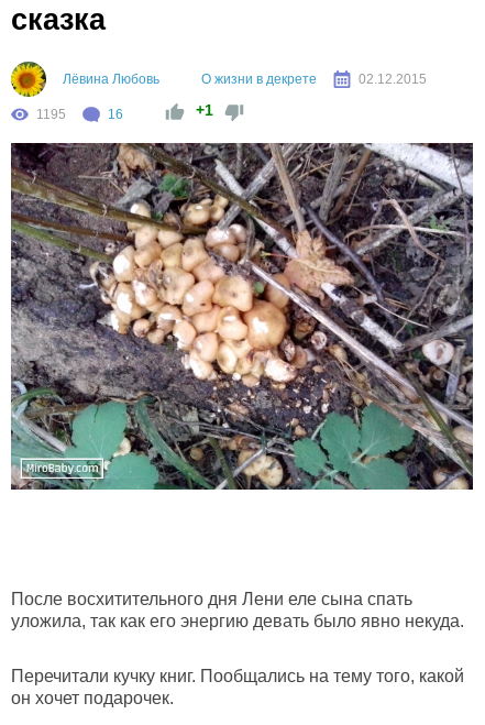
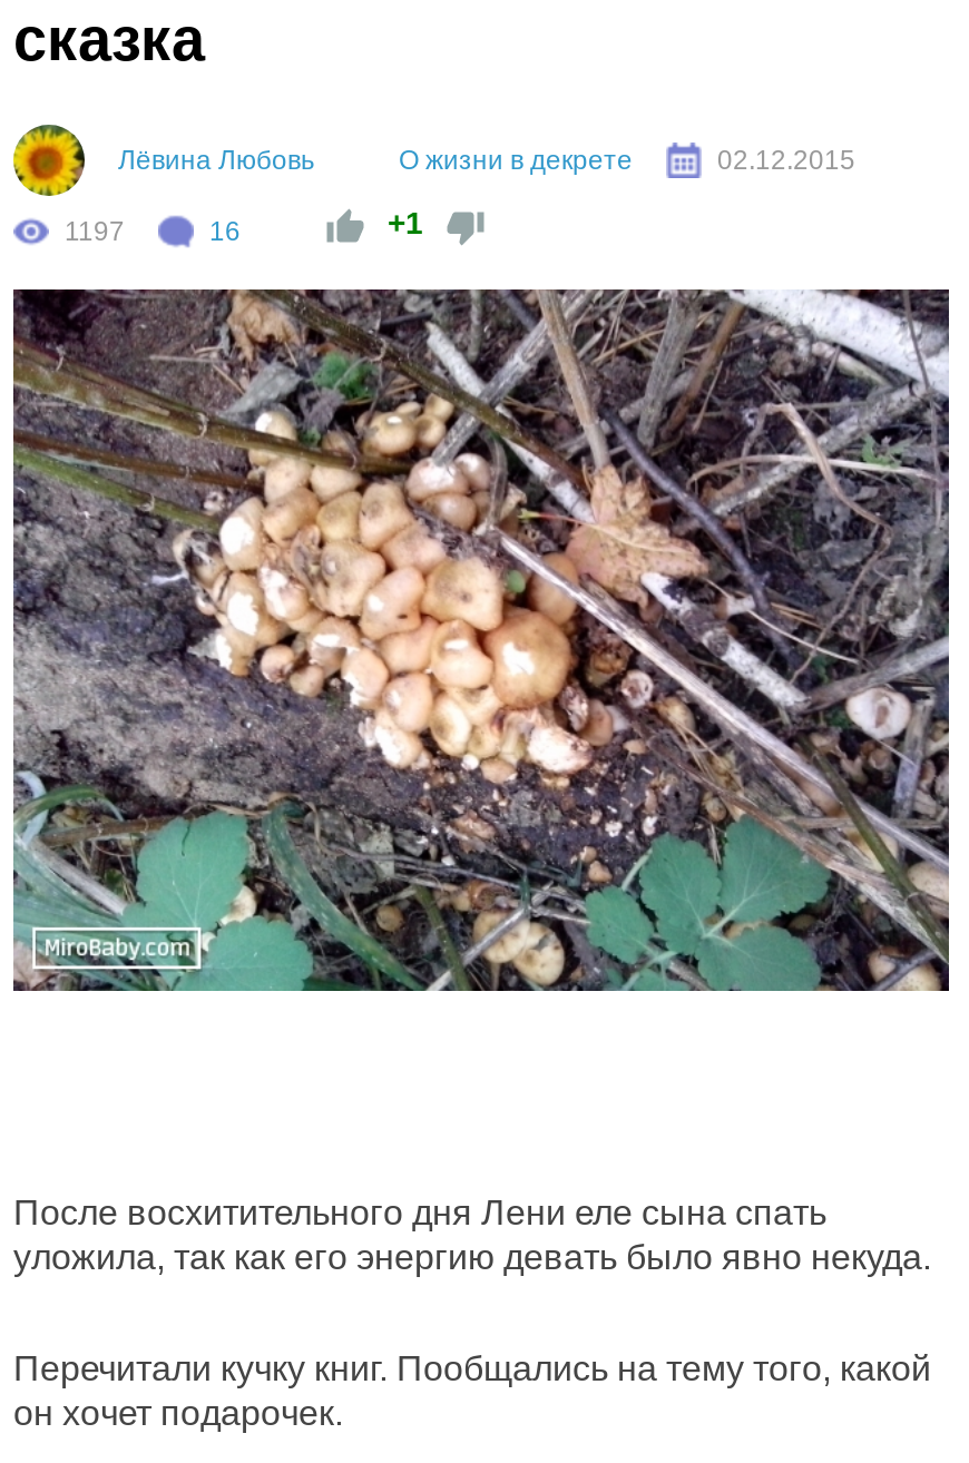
[36,107,66,122] 1195 -> [65,216,125,247] 1197

